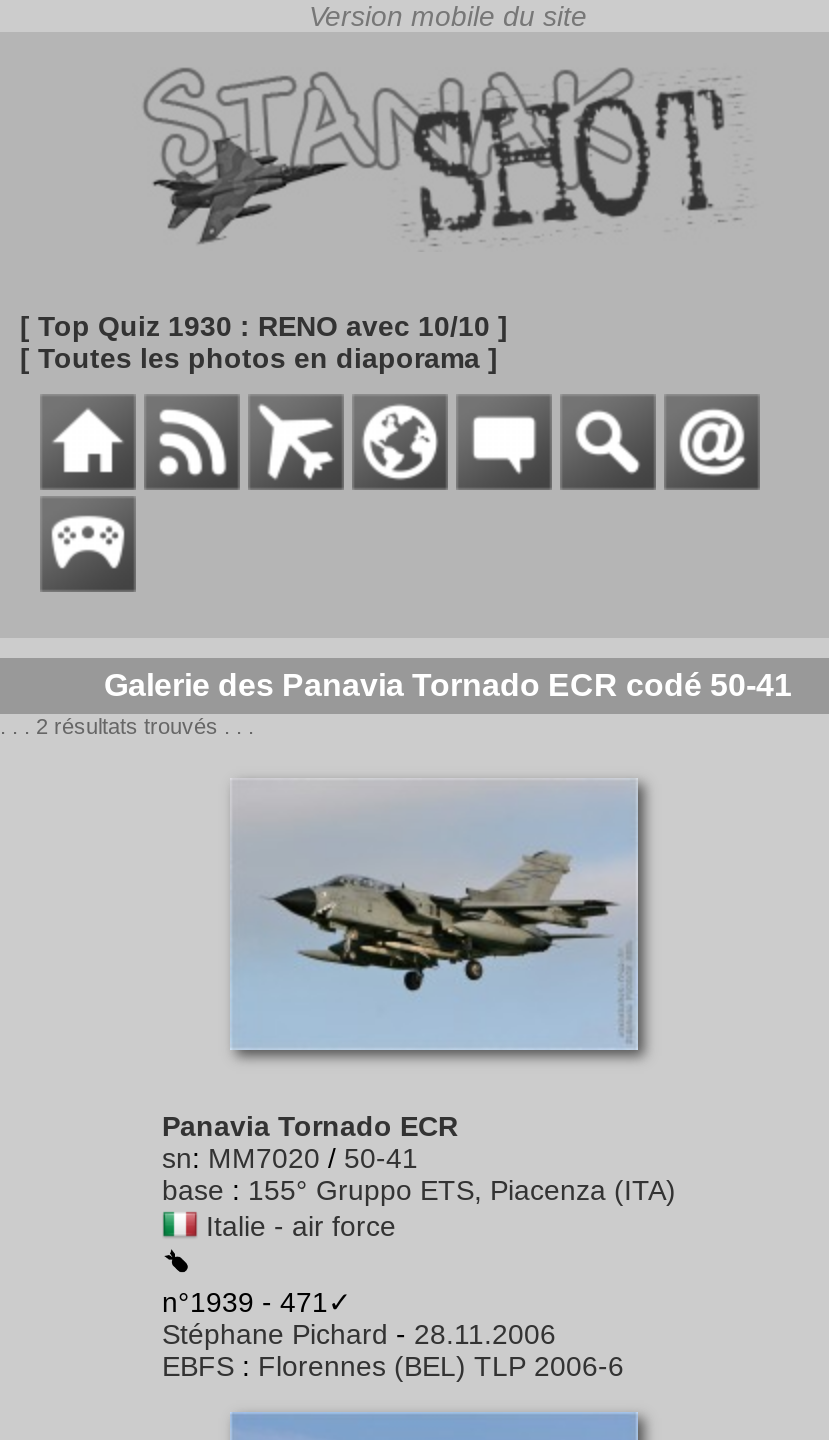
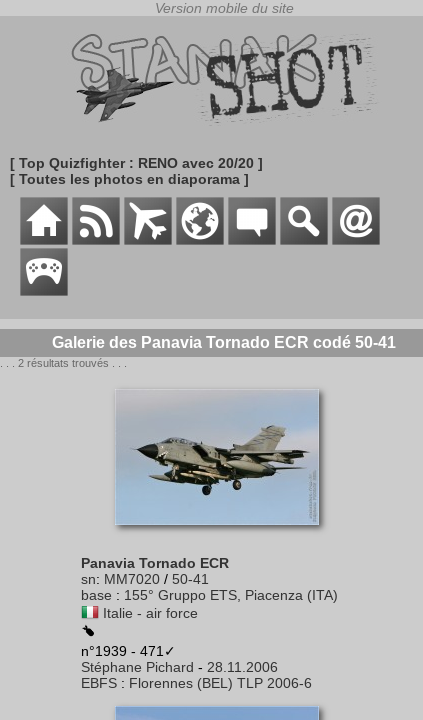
[20,310,508,342] [ Top Quiz 1930 : RENO avec 10/10 ] -> [10,155,263,171] [ Top Quizfighter : RENO avec 20/20 ]

